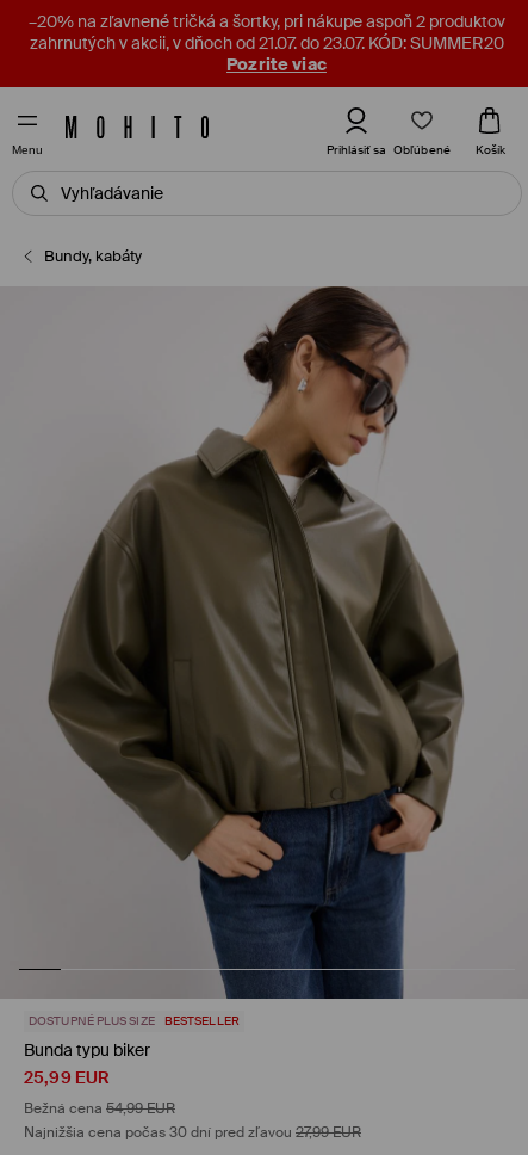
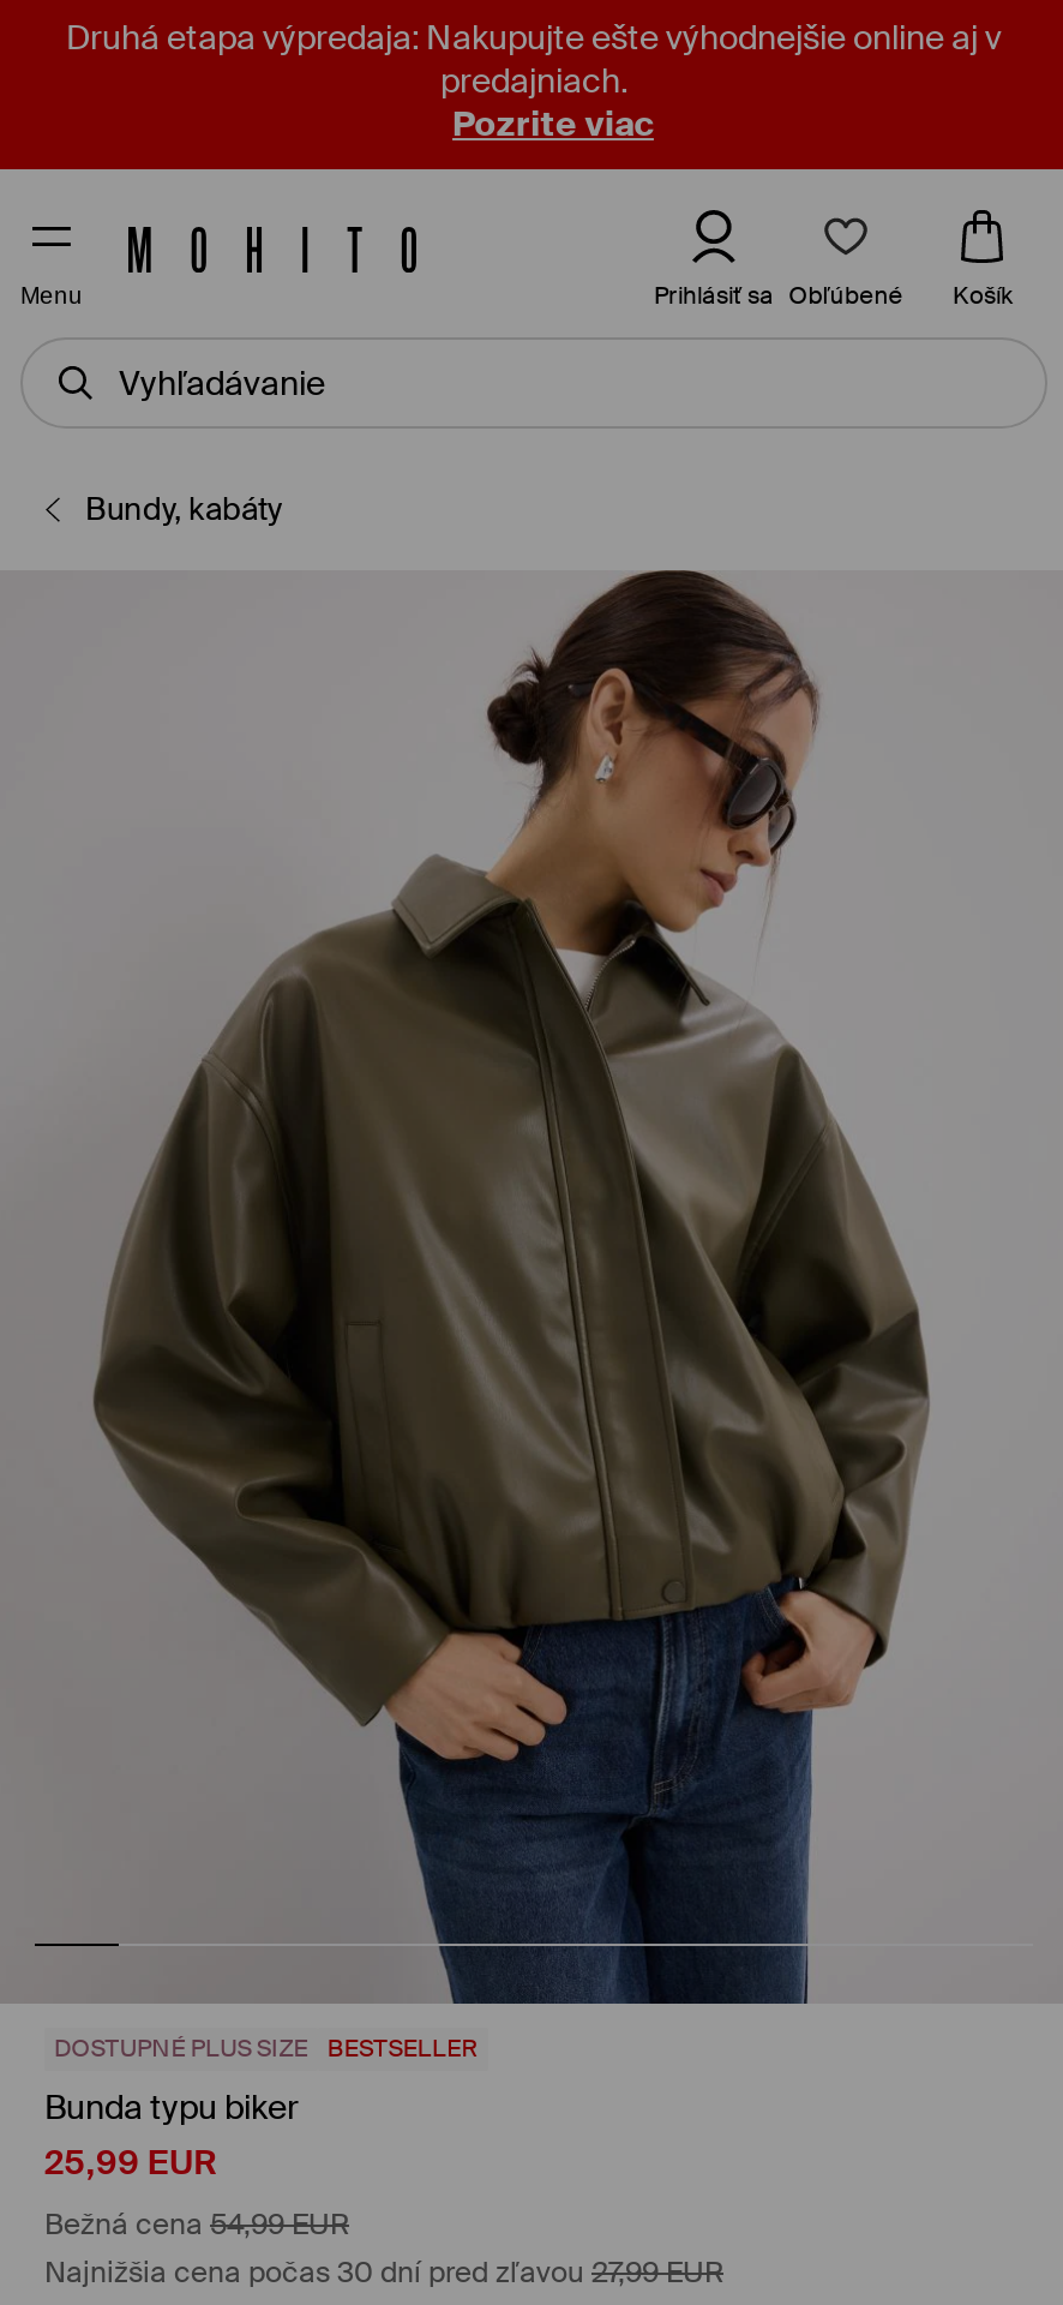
[29,11,505,54] –20% na zľavnené tričká a šortky, pri nákupe aspoň 2 produktov | zahrnutých v akcii, v dňoch od 21.07. do 23.07. KÓD: SUMMER20 -> [66,16,1002,102] Druhá etapa výpredaja: Nakupujte ešte výhodnejšie online aj v | predajniach.

